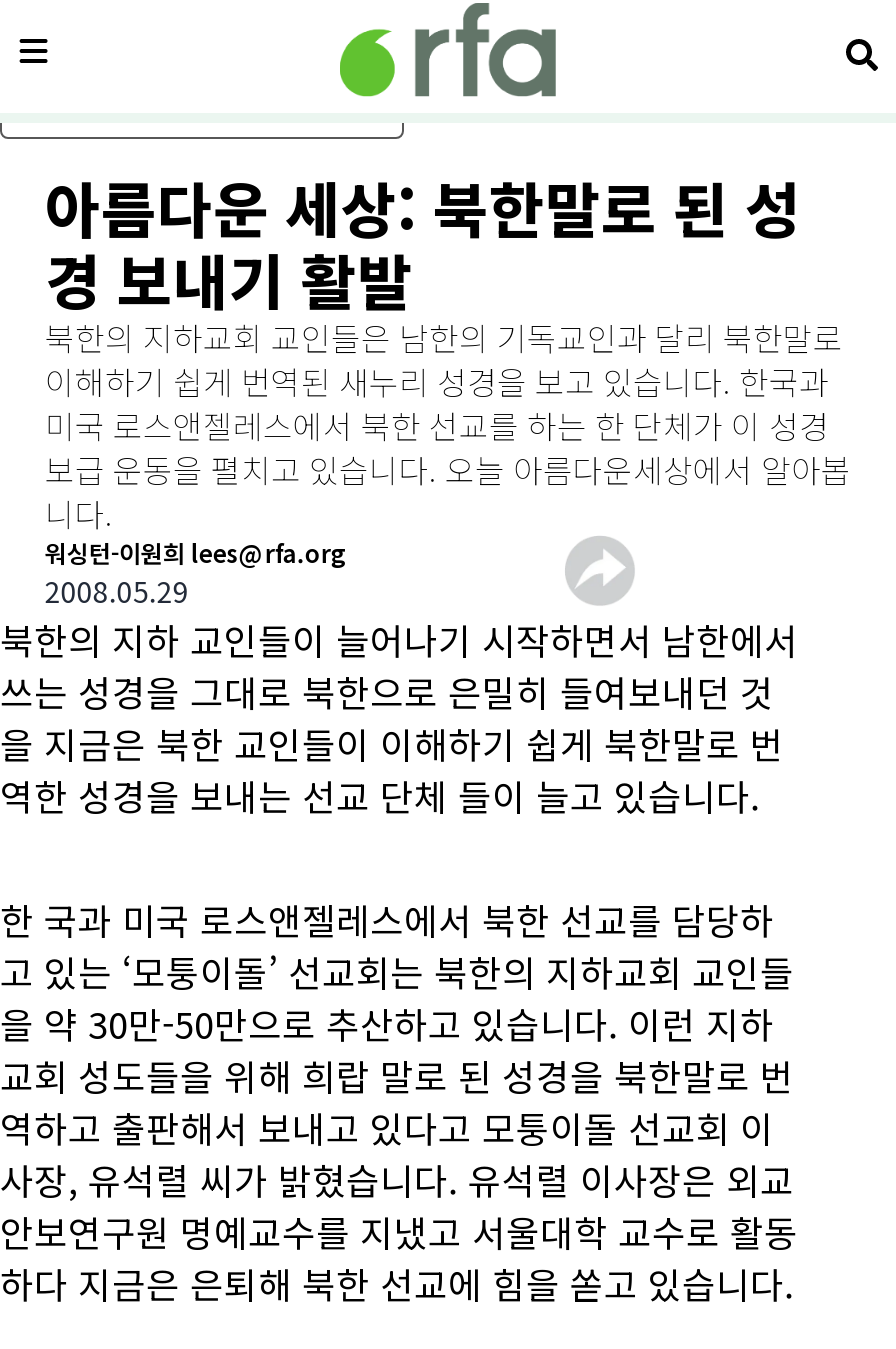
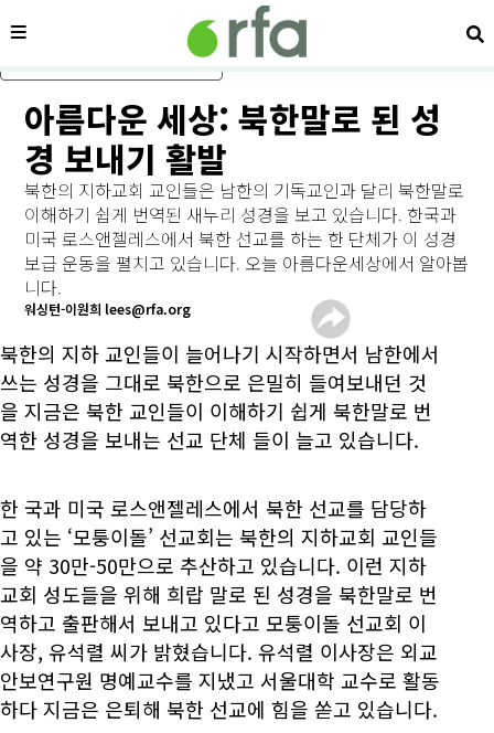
[45,571,189,611] 2008.05.29 -> none

